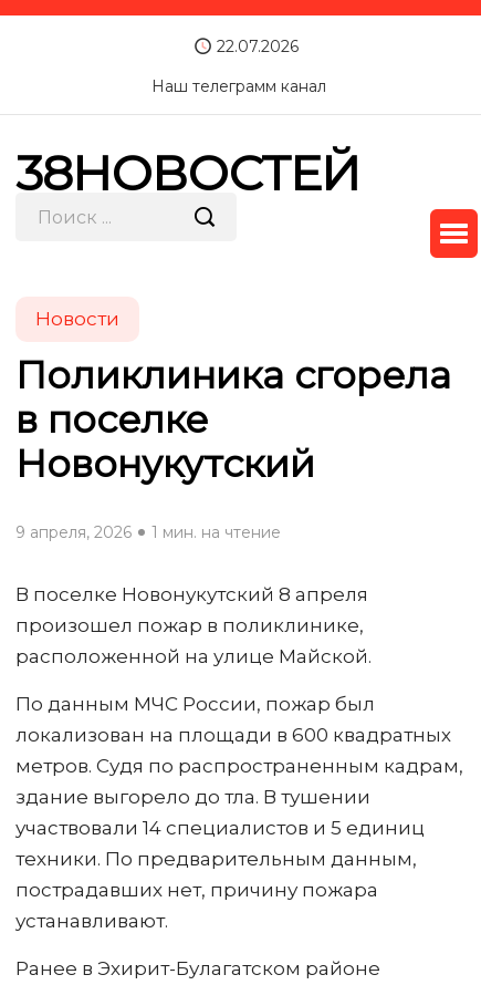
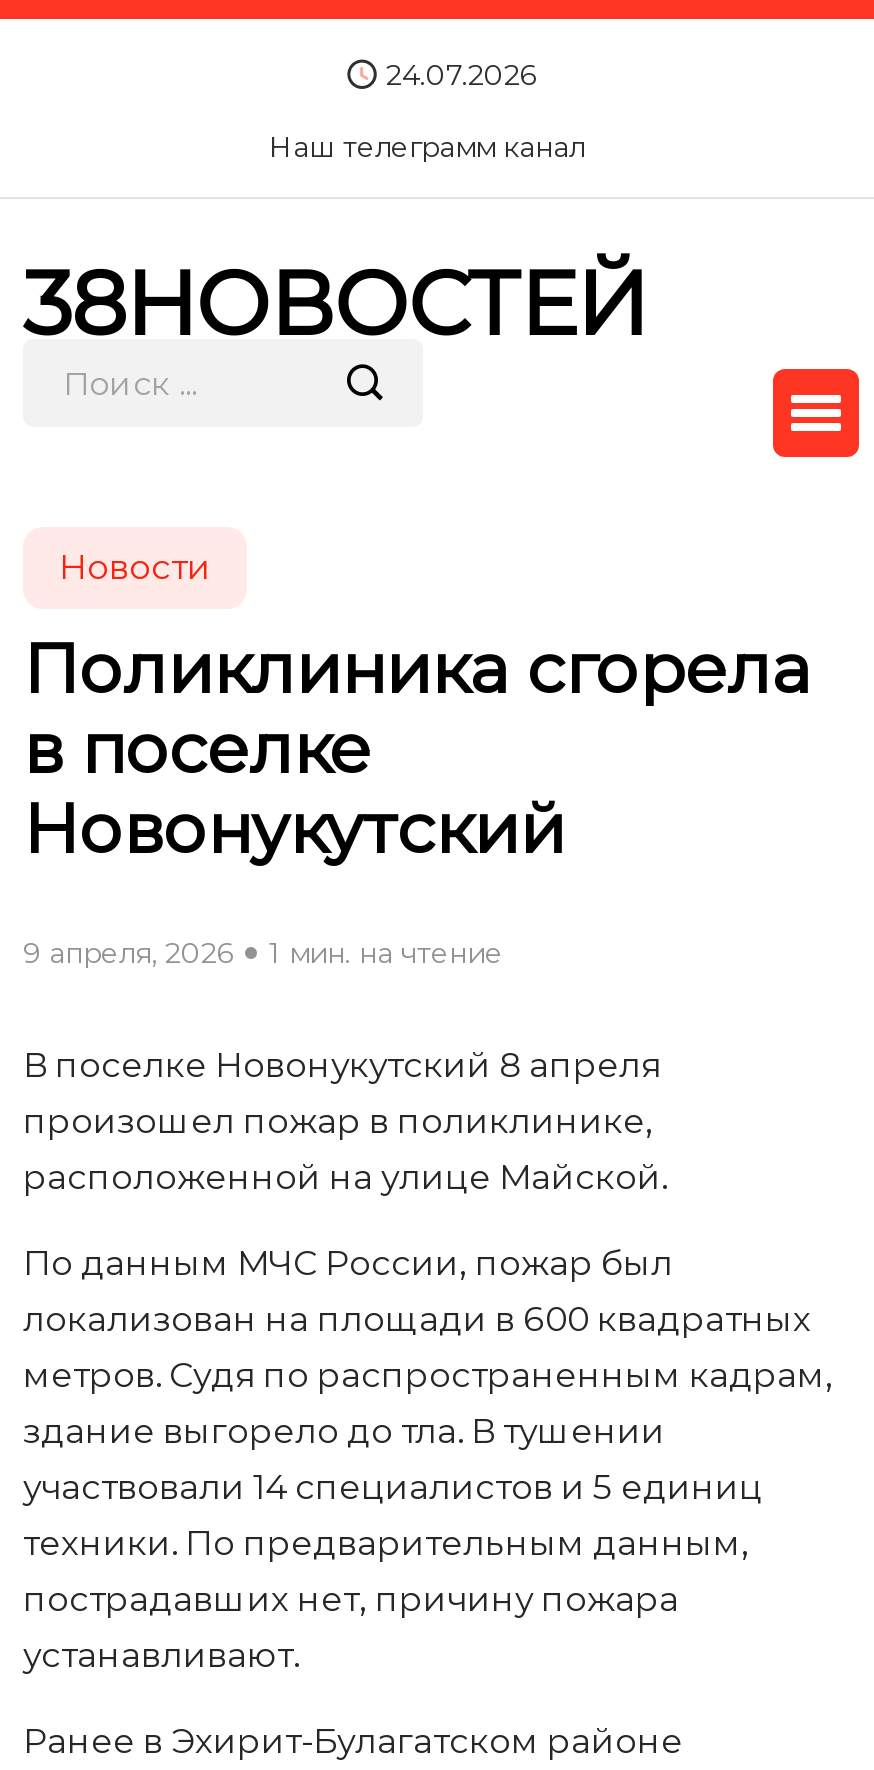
[217,37,299,56] 22.07.2026 -> [386,57,536,93] 24.07.2026

